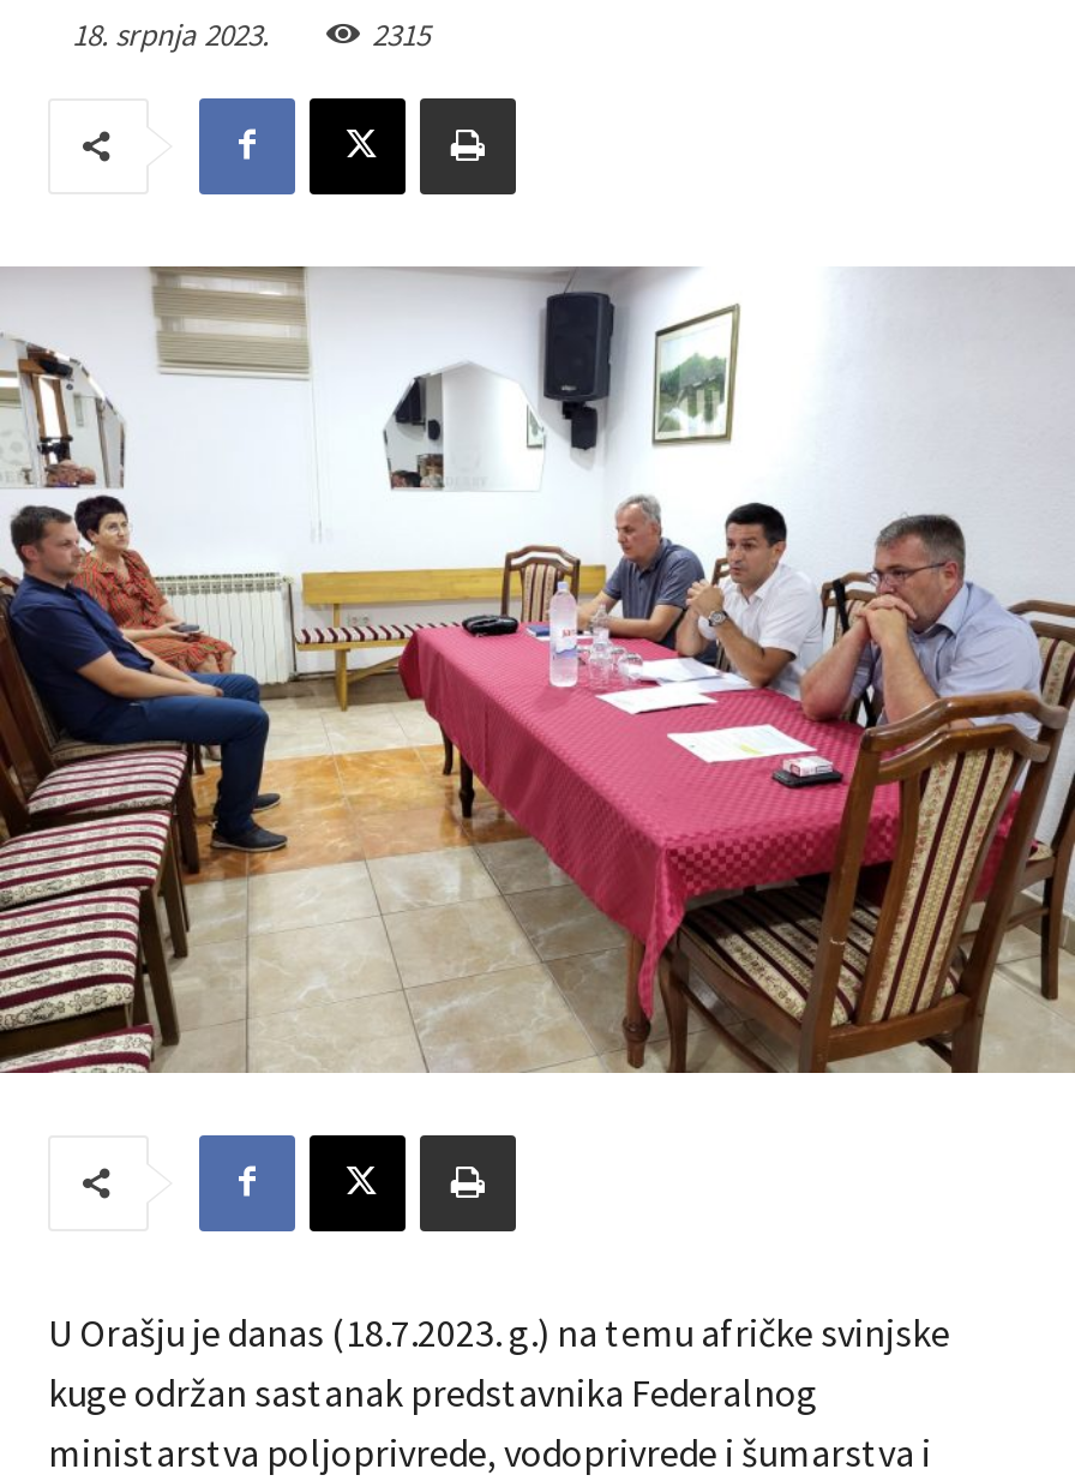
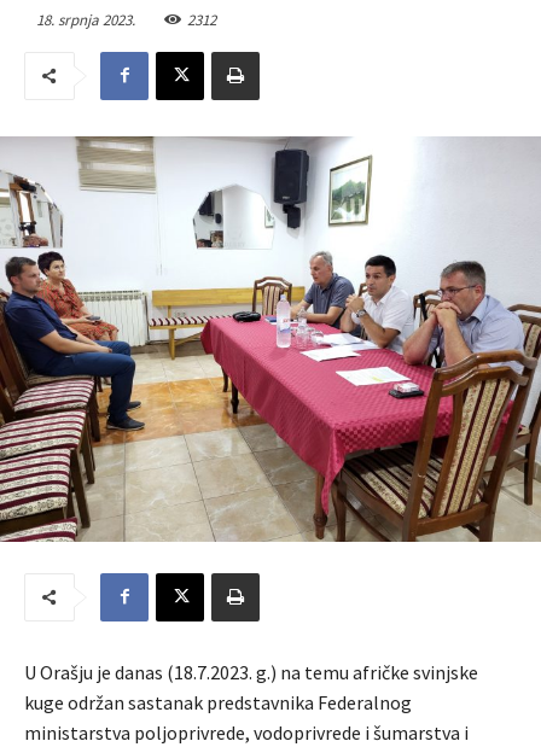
[372,14,430,55] 2315 -> [187,9,216,30] 2312

